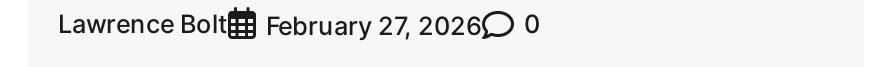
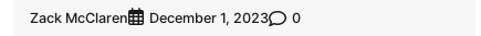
[58,10,482,41] Lawrence Bolt | February 27, 2026 -> [30,9,269,26] Zack McClaren | December 1, 2023

